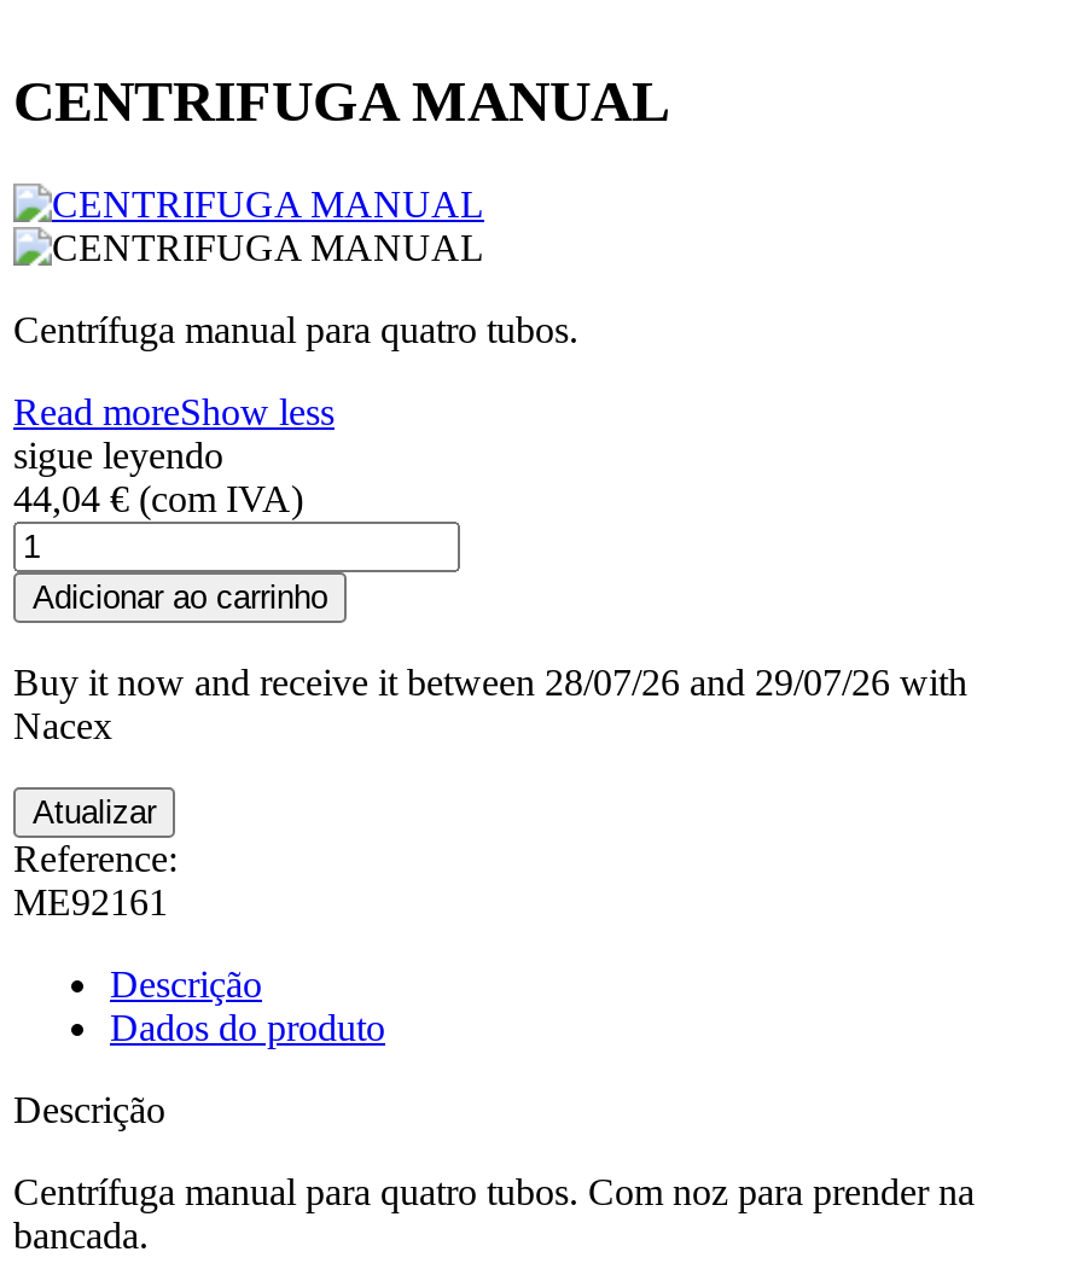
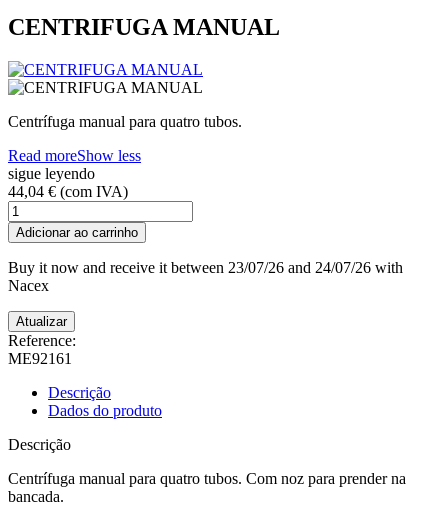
[13,661,967,702] Buy it now and receive it between 28/07/26 and 29/07/26 with -> [8,259,403,276] Buy it now and receive it between 23/07/26 and 24/07/26 with

